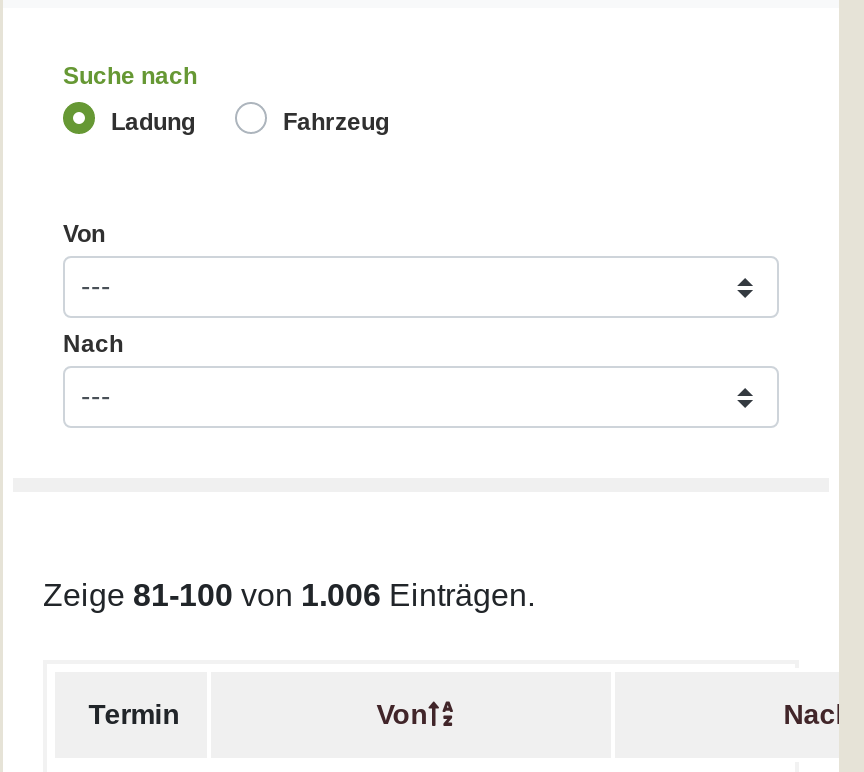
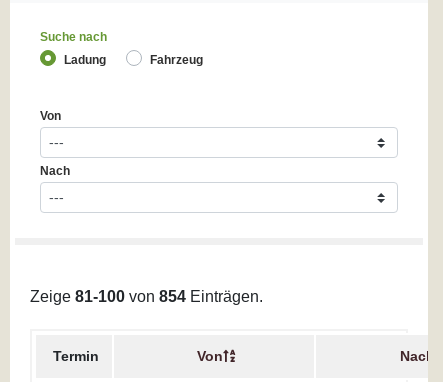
[43,578,535,612] Zeige 81-100 von 1.006 Einträgen. -> [30,288,263,305] Zeige 81-100 von 854 Einträgen.

